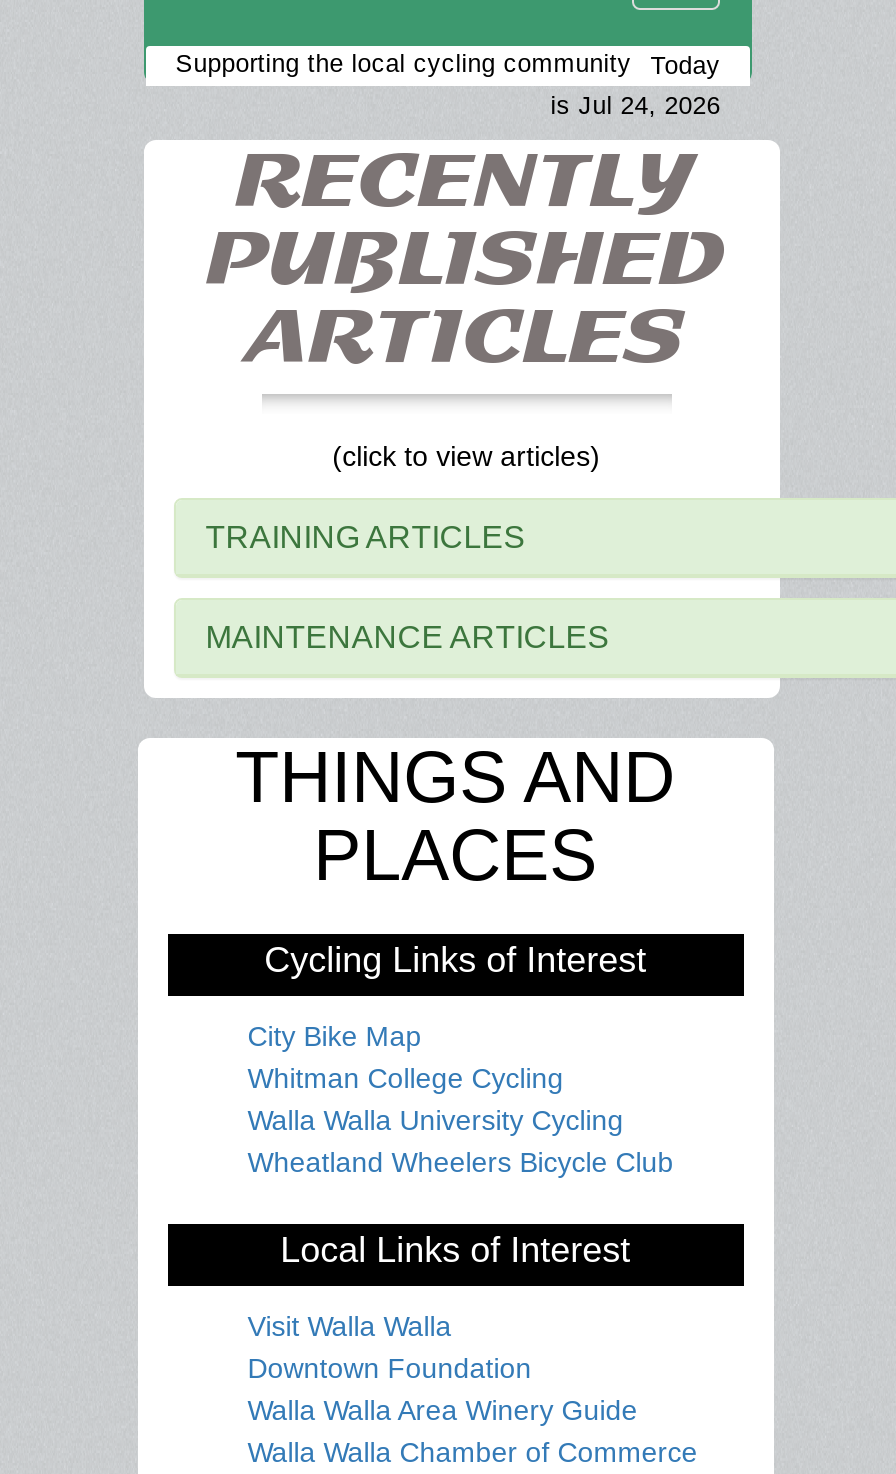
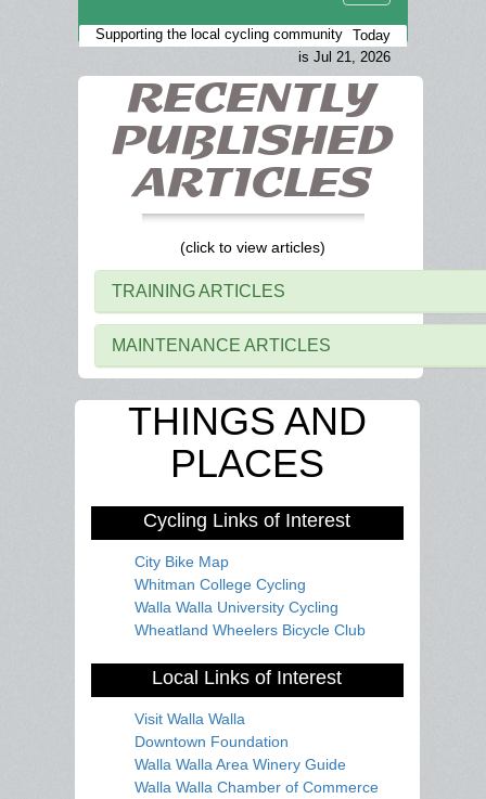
[551,92,721,120] is Jul 24, 2026 -> [299,50,391,65] is Jul 21, 2026

